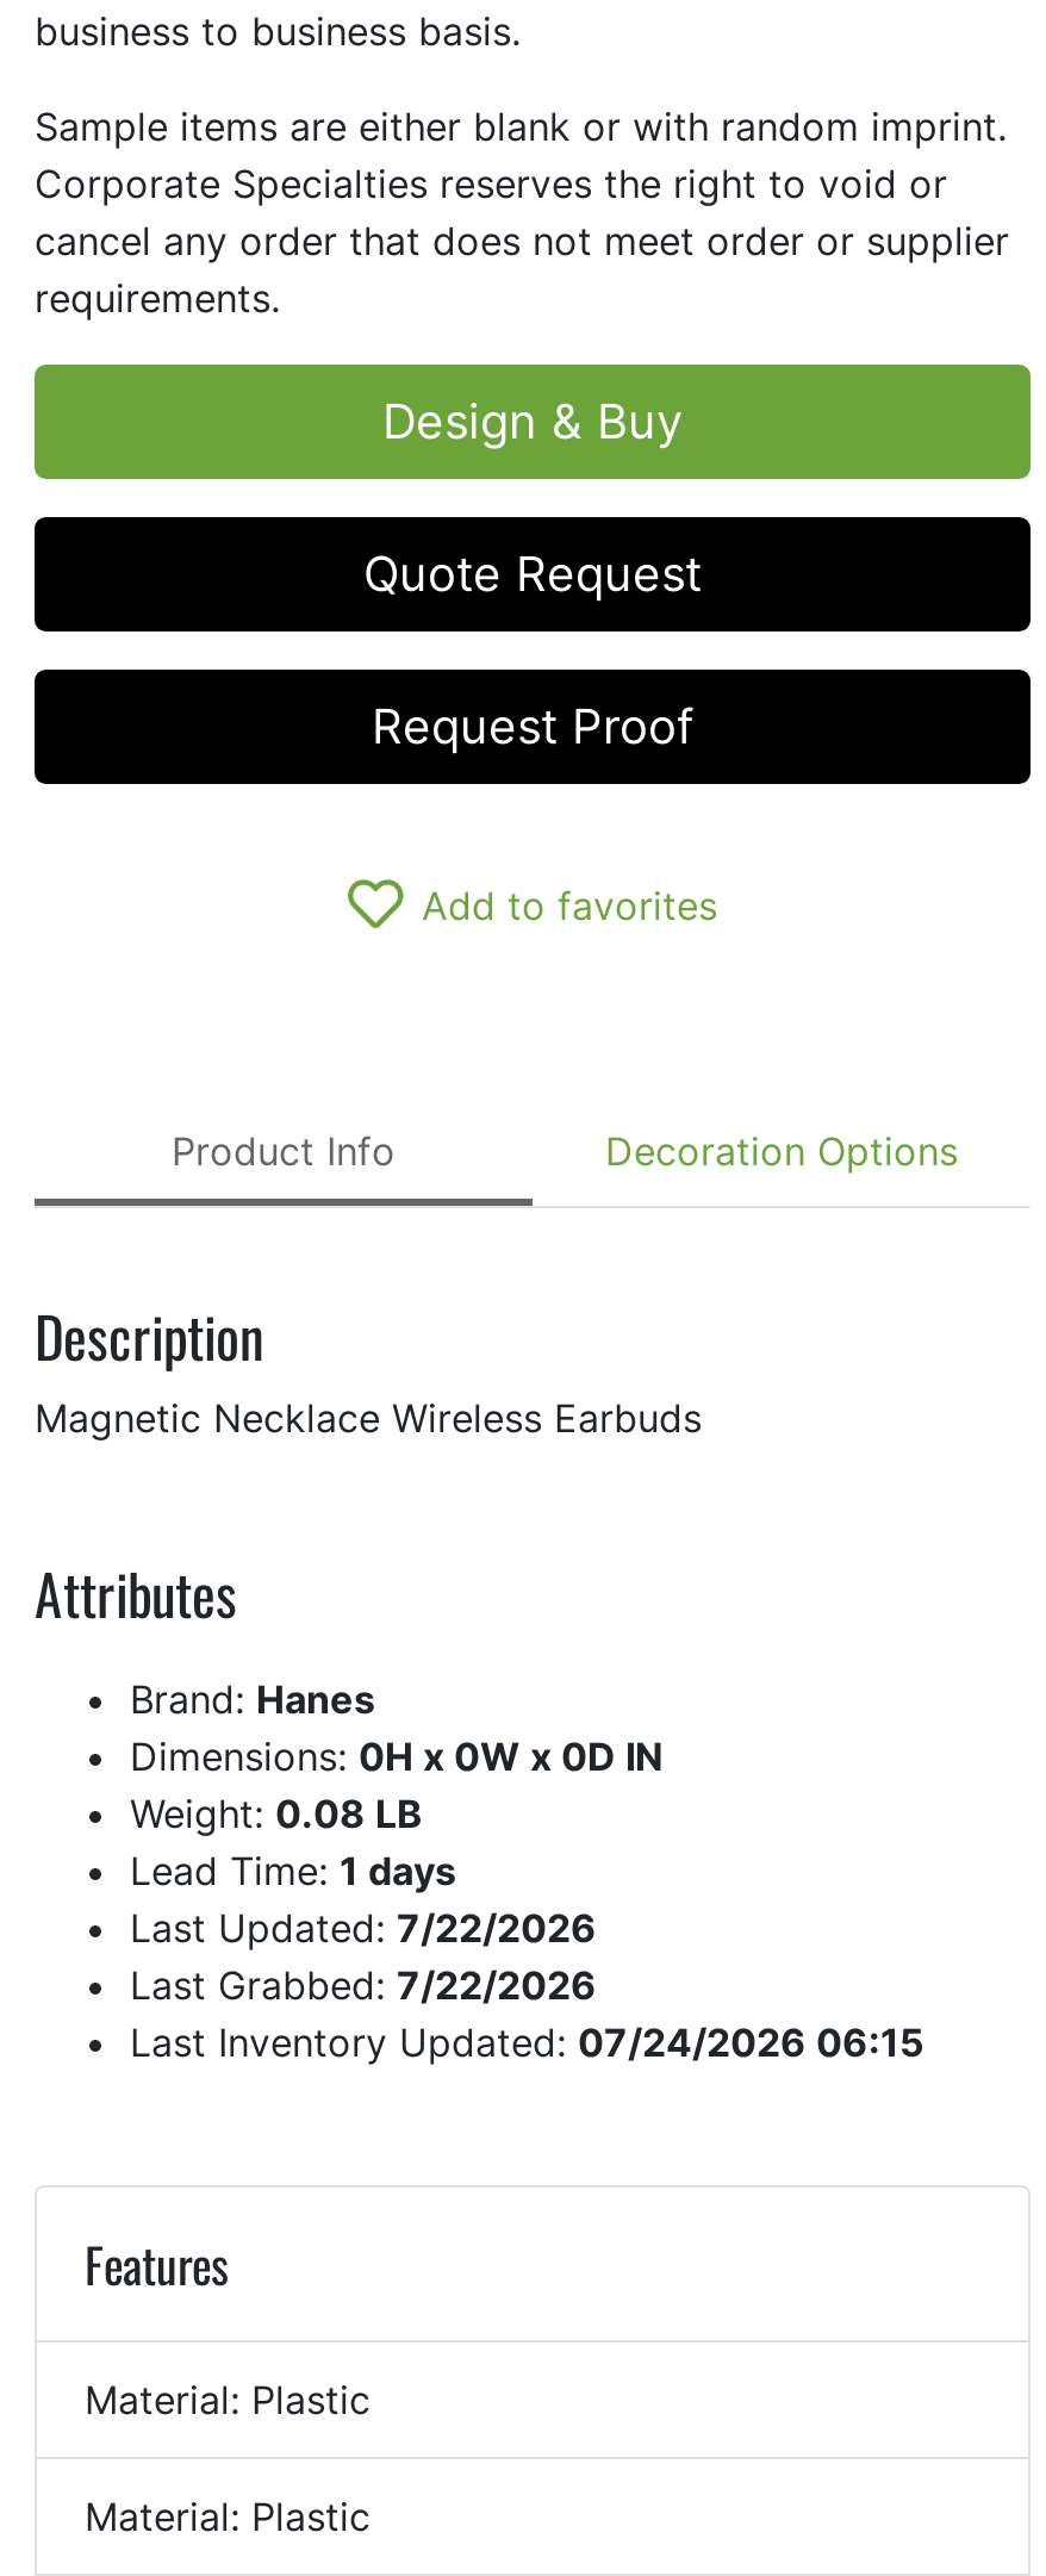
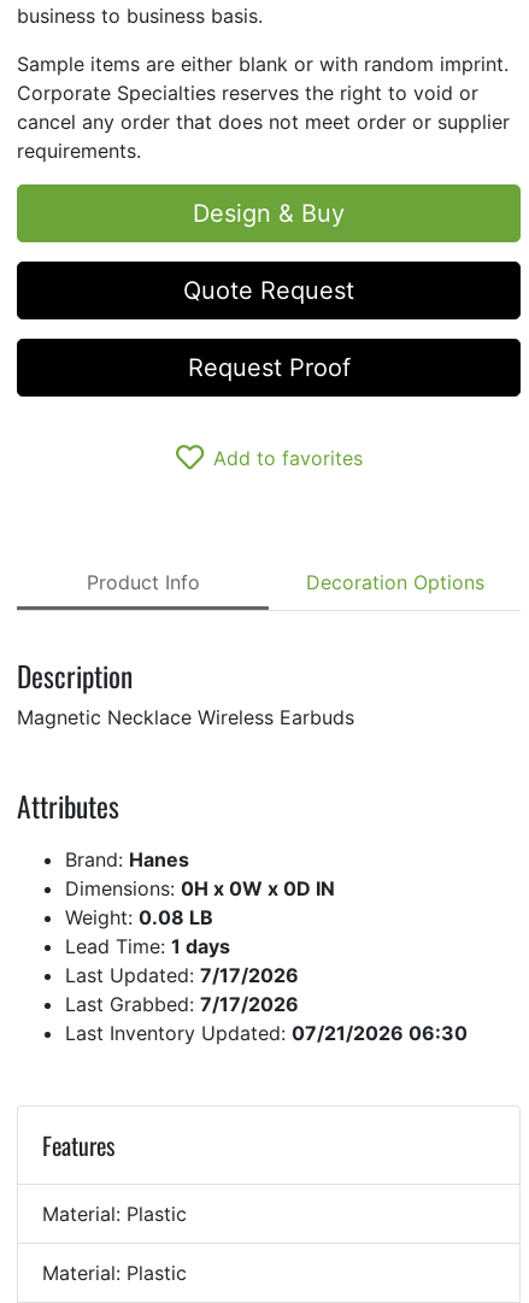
[130,1904,597,1951] Last Updated: 7/22/2026 -> [65,963,299,987] Last Updated: 7/17/2026
[130,1961,597,2009] Last Grabbed: 7/22/2026 -> [65,992,299,1016] Last Grabbed: 7/17/2026
[130,2018,923,2066] Last Inventory Updated: 07/24/2026 06:15 -> [65,1021,468,1045] Last Inventory Updated: 07/21/2026 06:30

